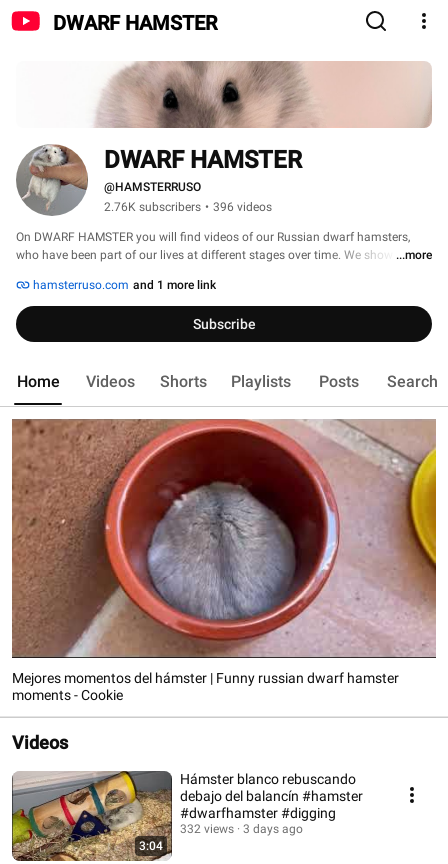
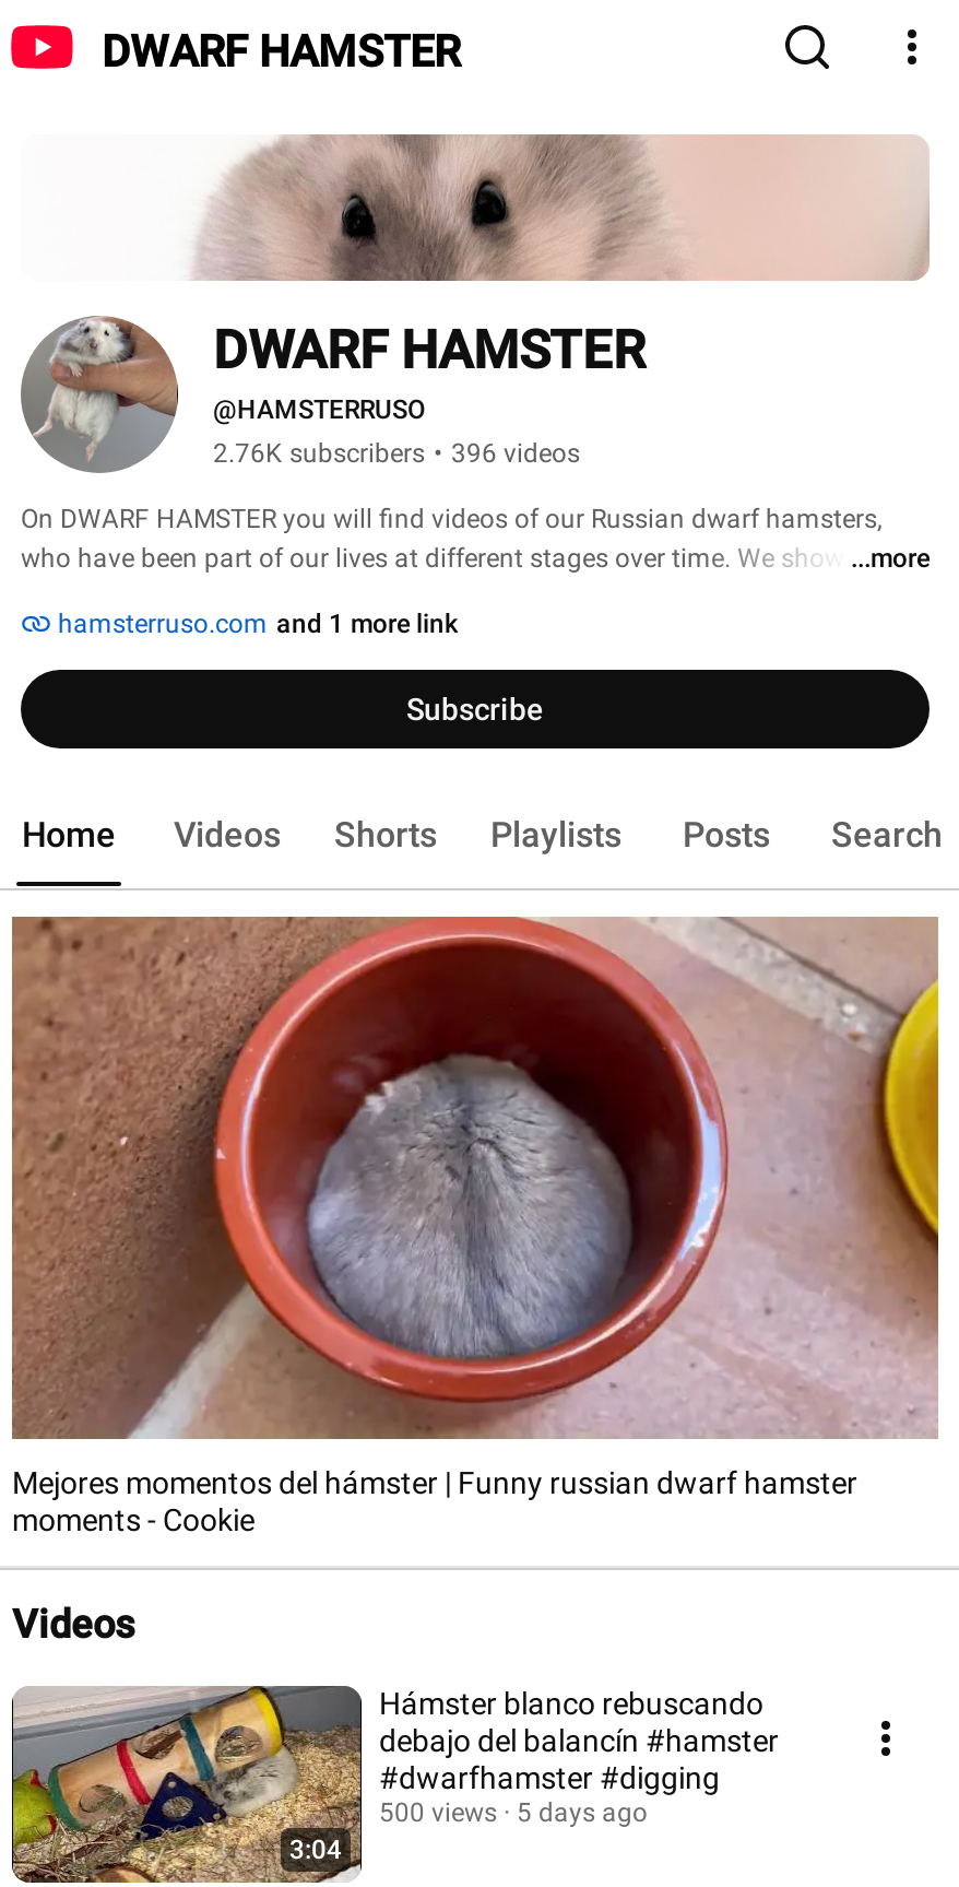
[180,821,234,835] 332 views -> [379,1796,497,1827] 500 views
[243,821,303,835] 3 days ago -> [517,1796,648,1827] 5 days ago

